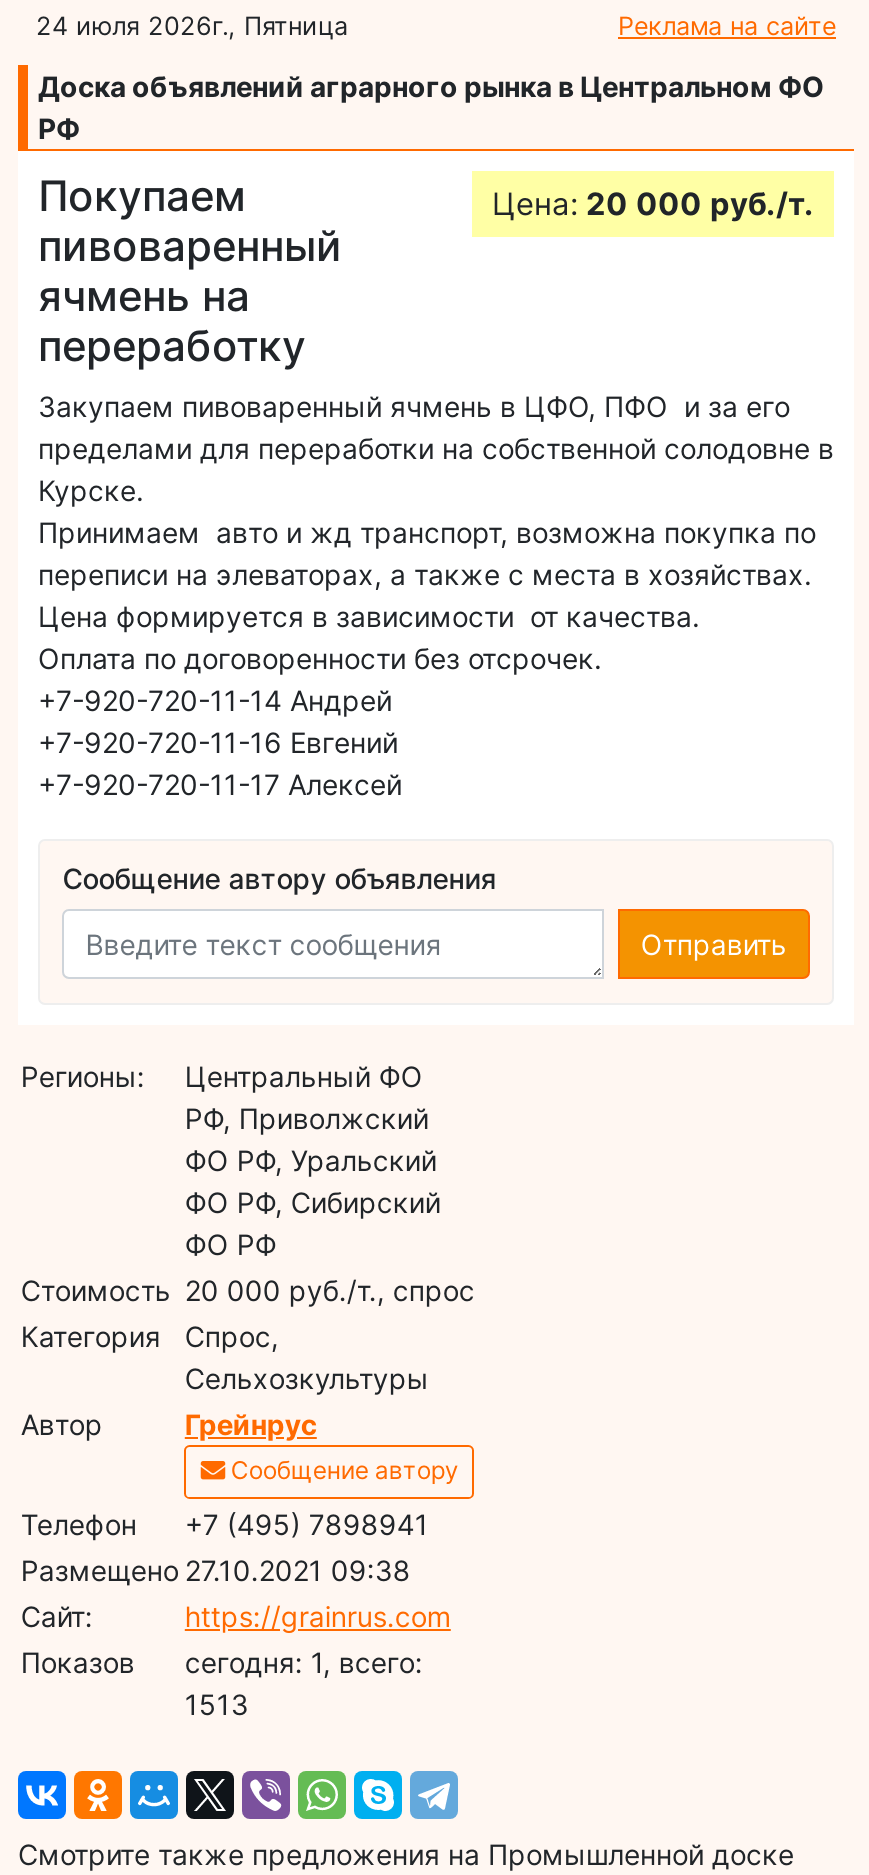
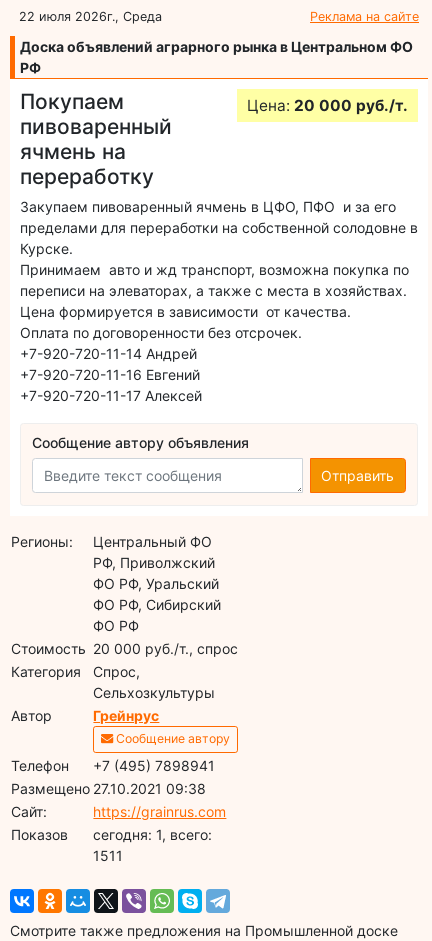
[36,10,348,40] 24 июля 2026г., Пятница -> [19,9,162,24] 22 июля 2026г., Среда
[185,1686,249,1720] 1513 -> [93,847,123,864] 1511

